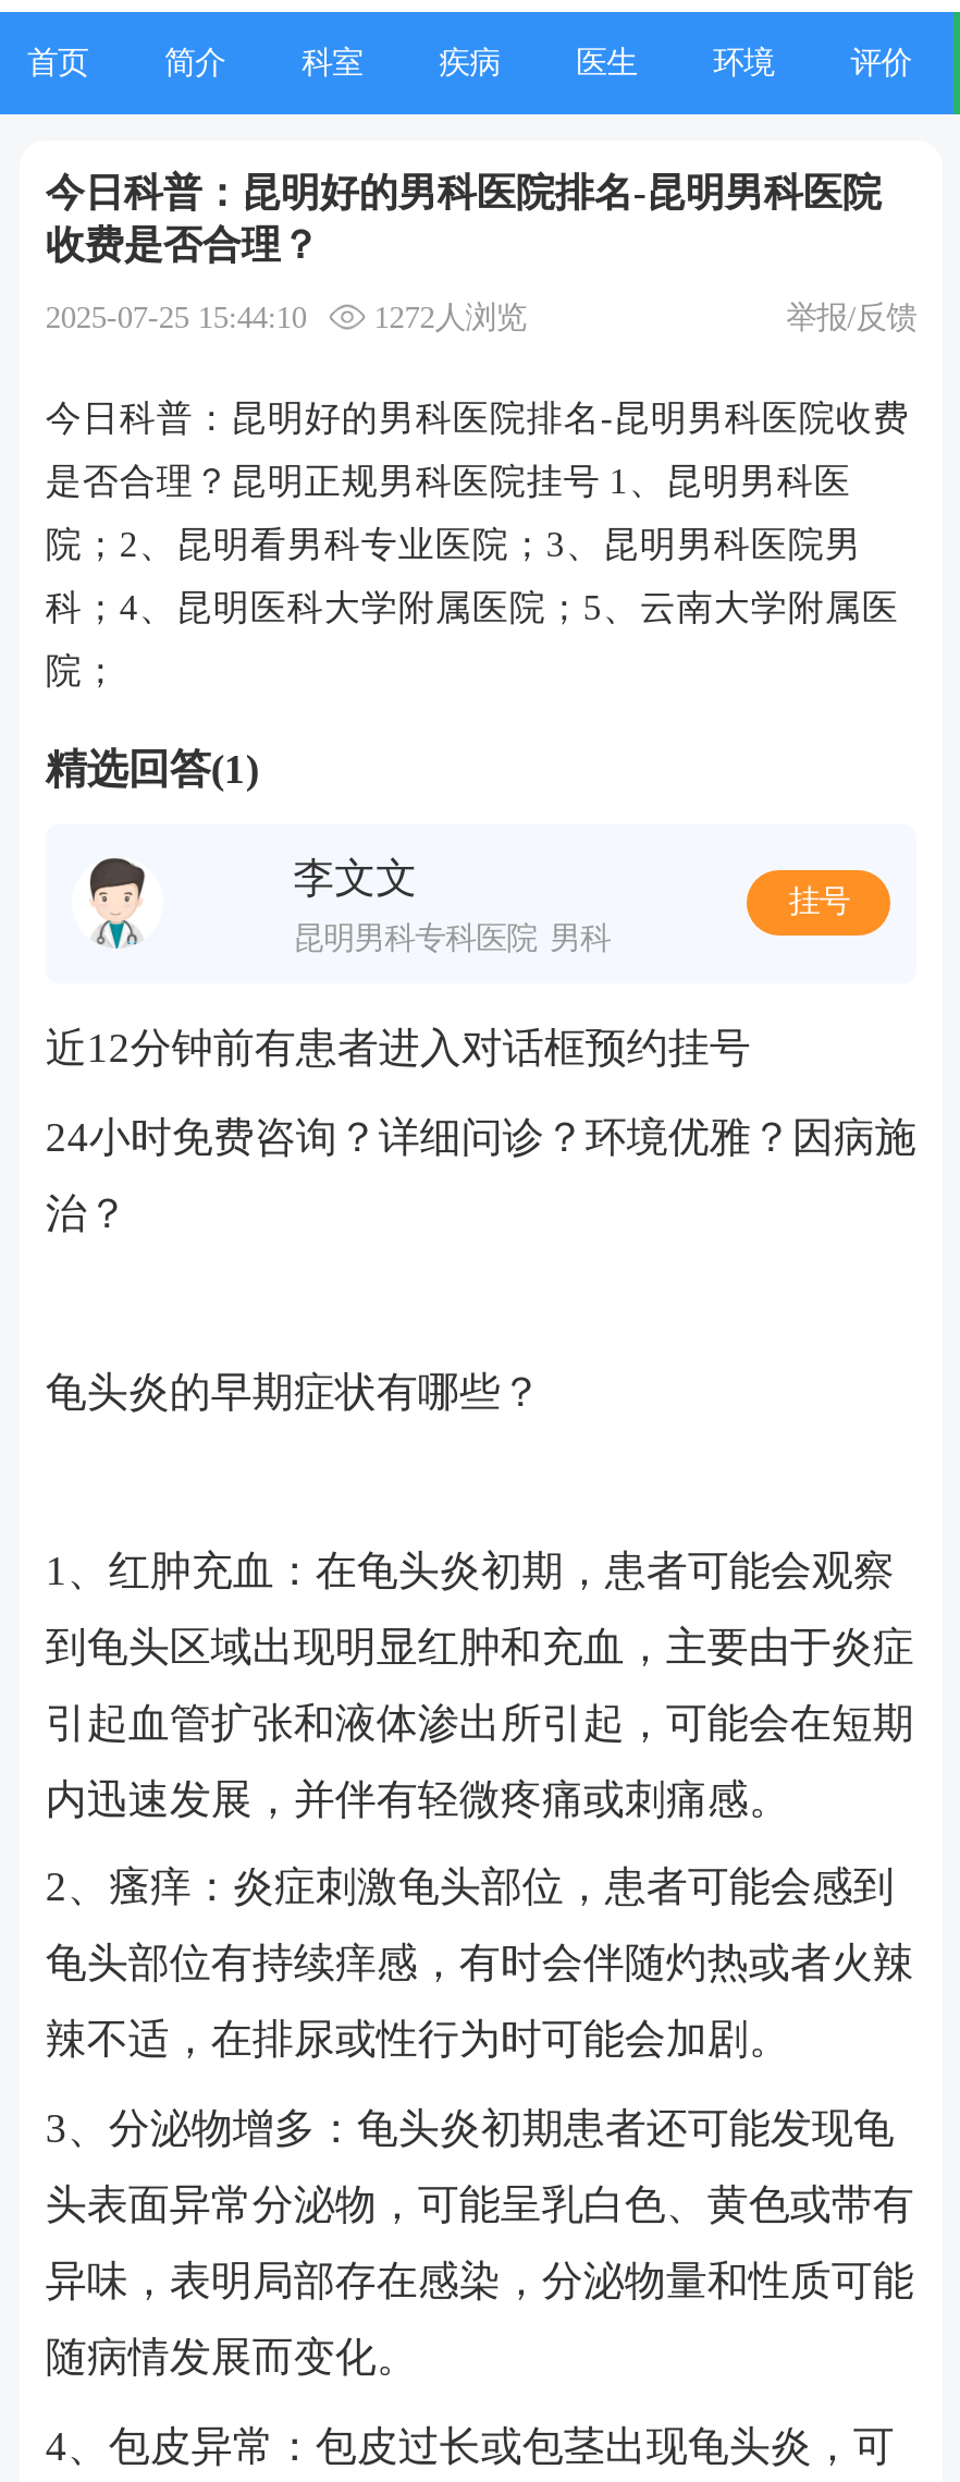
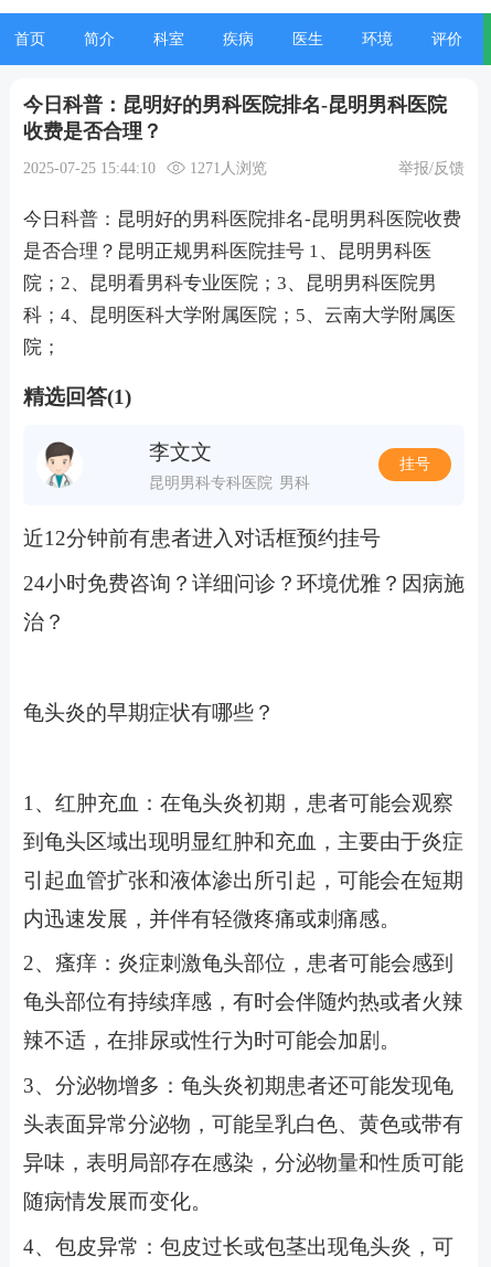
[45,300,526,335] 2025-07-25 15:44:10 1272人浏览 -> [23,159,267,177] 2025-07-25 15:44:10 1271人浏览

